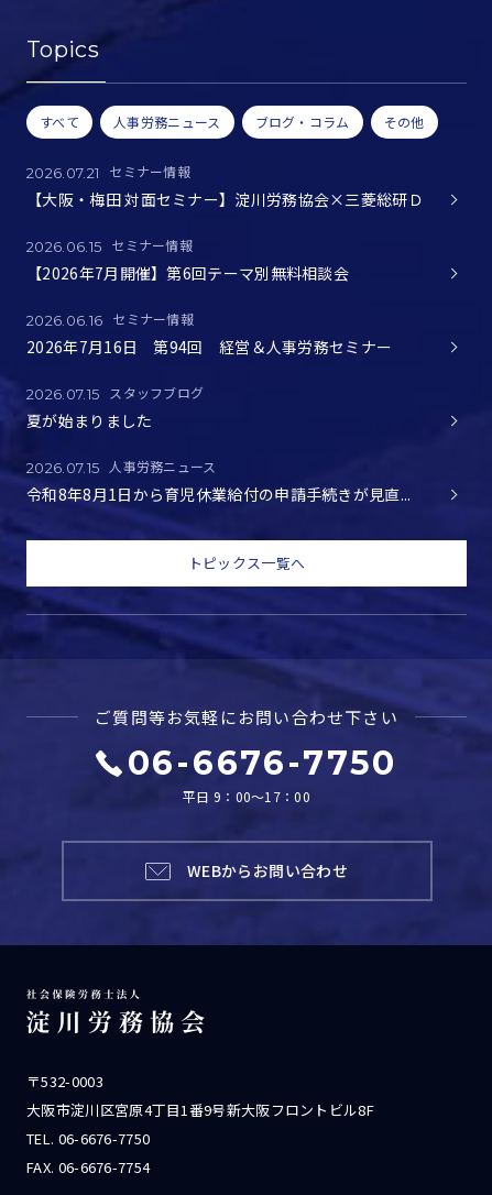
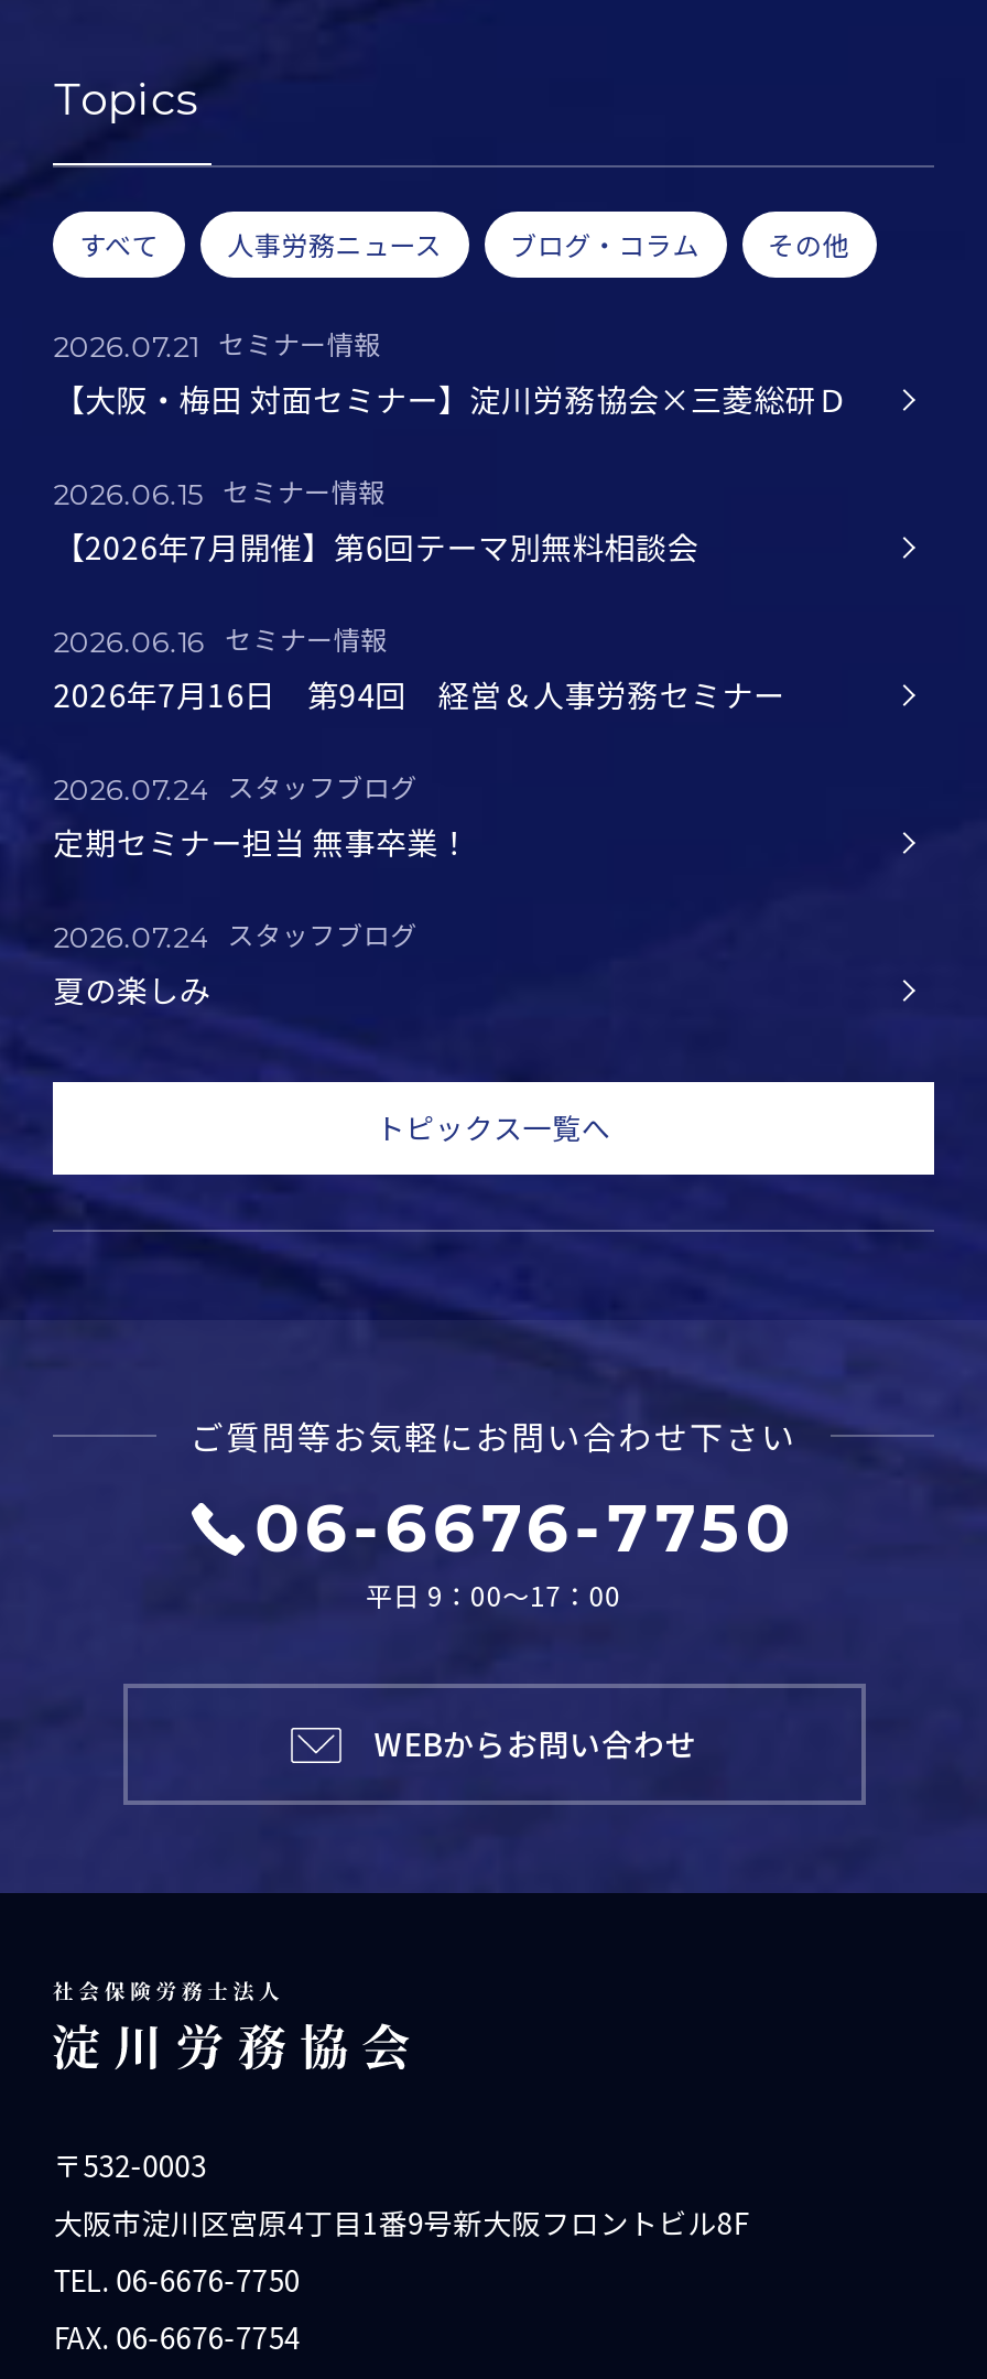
[27,383,204,431] 2026.07.15 スタッフブログ | 夏が始まりました -> [53,767,470,864] 2026.07.24 スタッフブログ | 定期セミナー担当 無事卒業！
[27,457,411,505] 2026.07.15 人事労務ニュース | 令和8年8月1日から育児休業給付の申請手続きが見直... -> [53,915,417,1012] 2026.07.24 スタッフブログ | 夏の楽しみ

